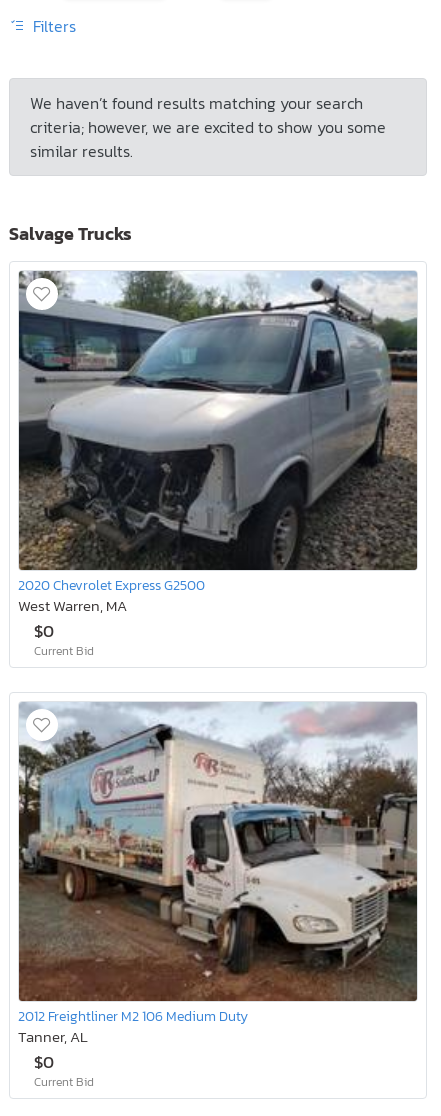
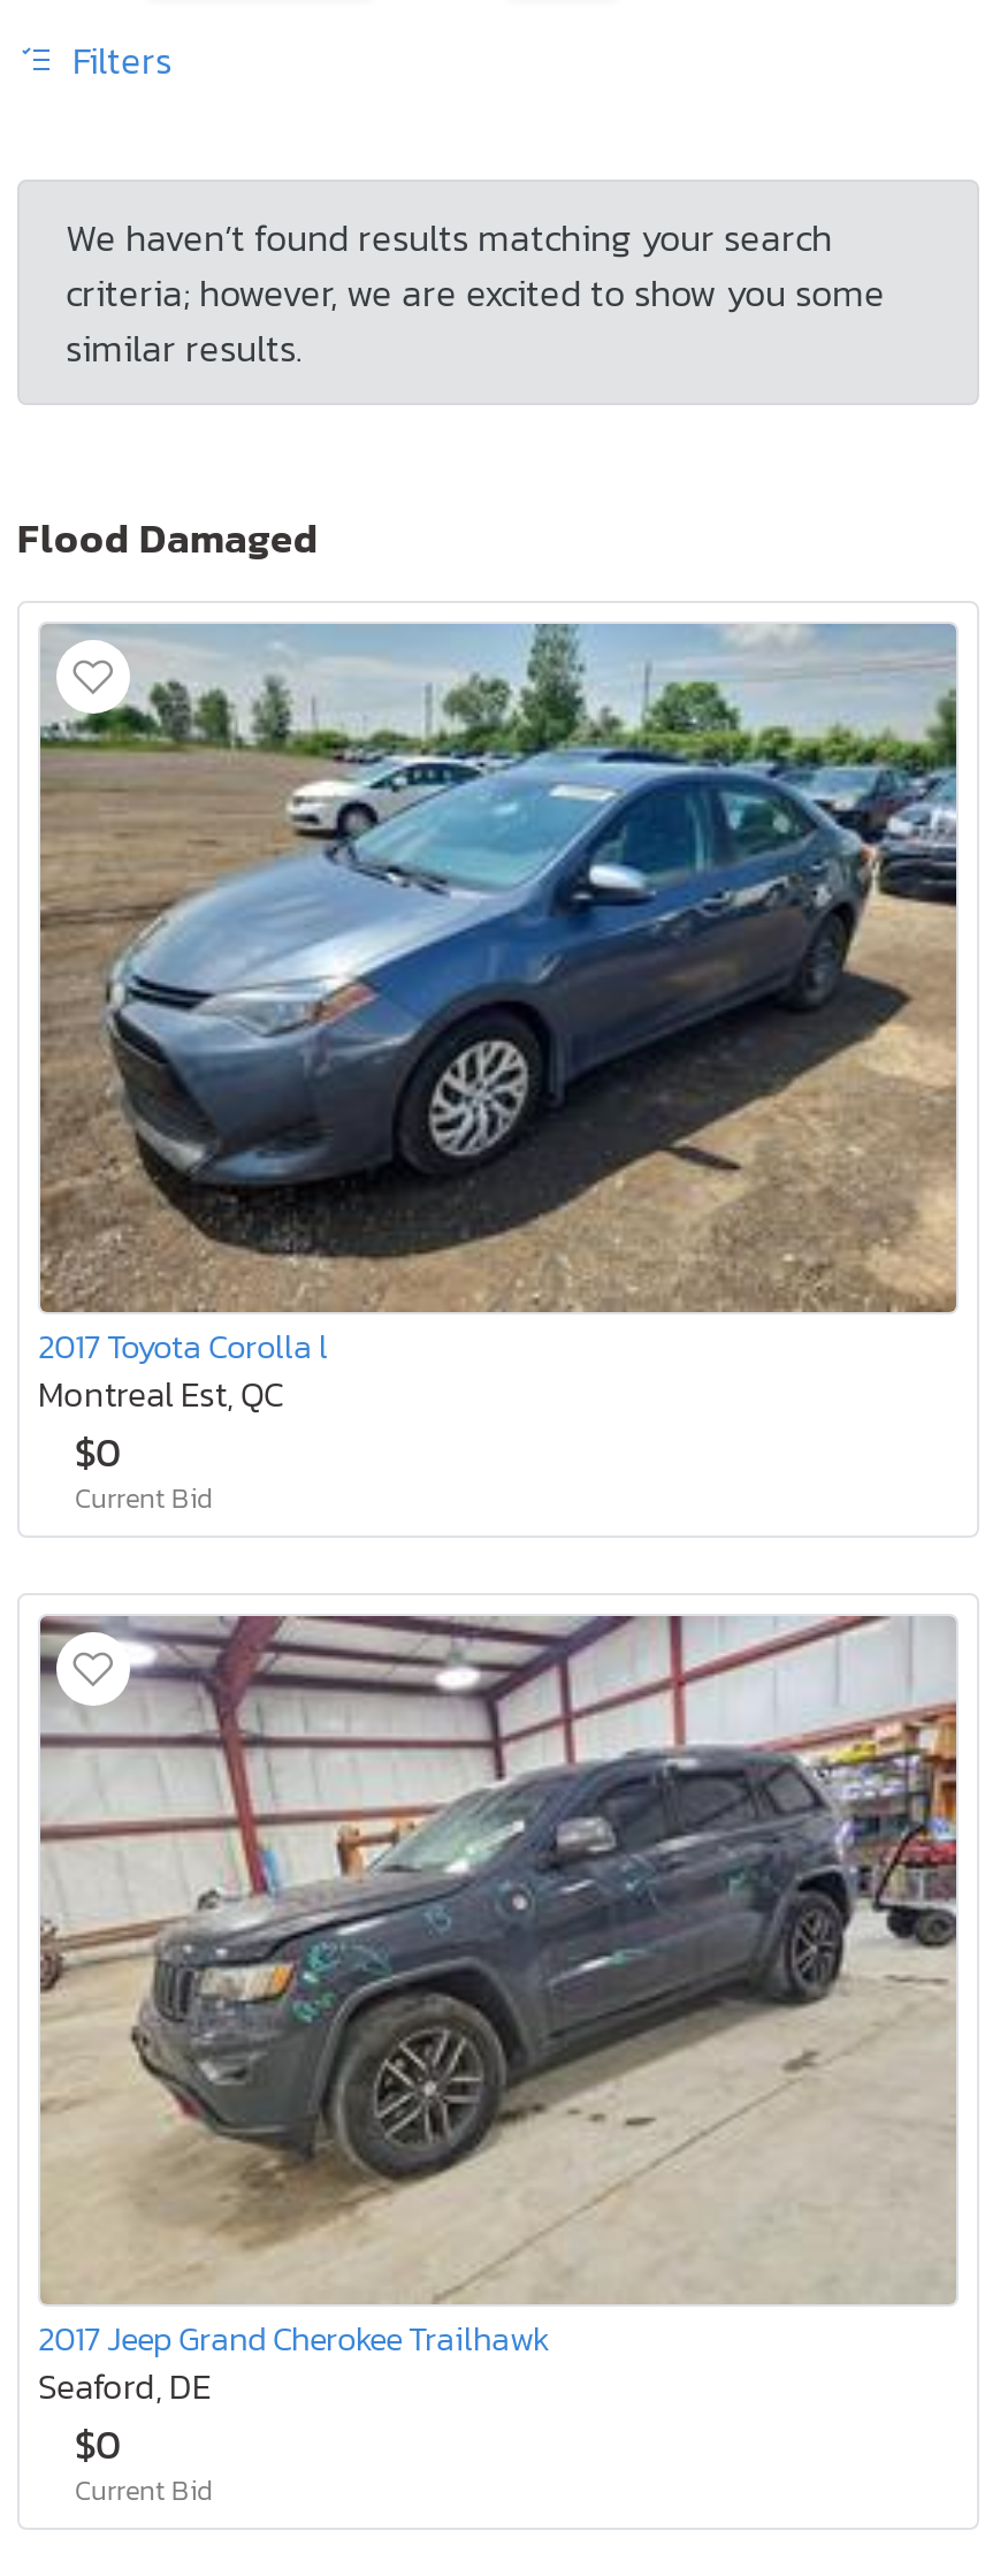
[9,221,132,247] Salvage Trucks -> [17,508,319,568] Flood Damaged
[18,271,418,617] [image] | 2020 Chevrolet Express G2500 | West Warren, MA -> [38,622,959,1420] [image] | 2017 Toyota Corolla l | Montreal Est, QC
[18,702,418,1048] [image] | 2012 Freightliner M2 106 Medium Duty | Tanner, AL -> [38,1614,959,2413] [image] | 2017 Jeep Grand Cherokee Trailhawk | Seaford, DE

